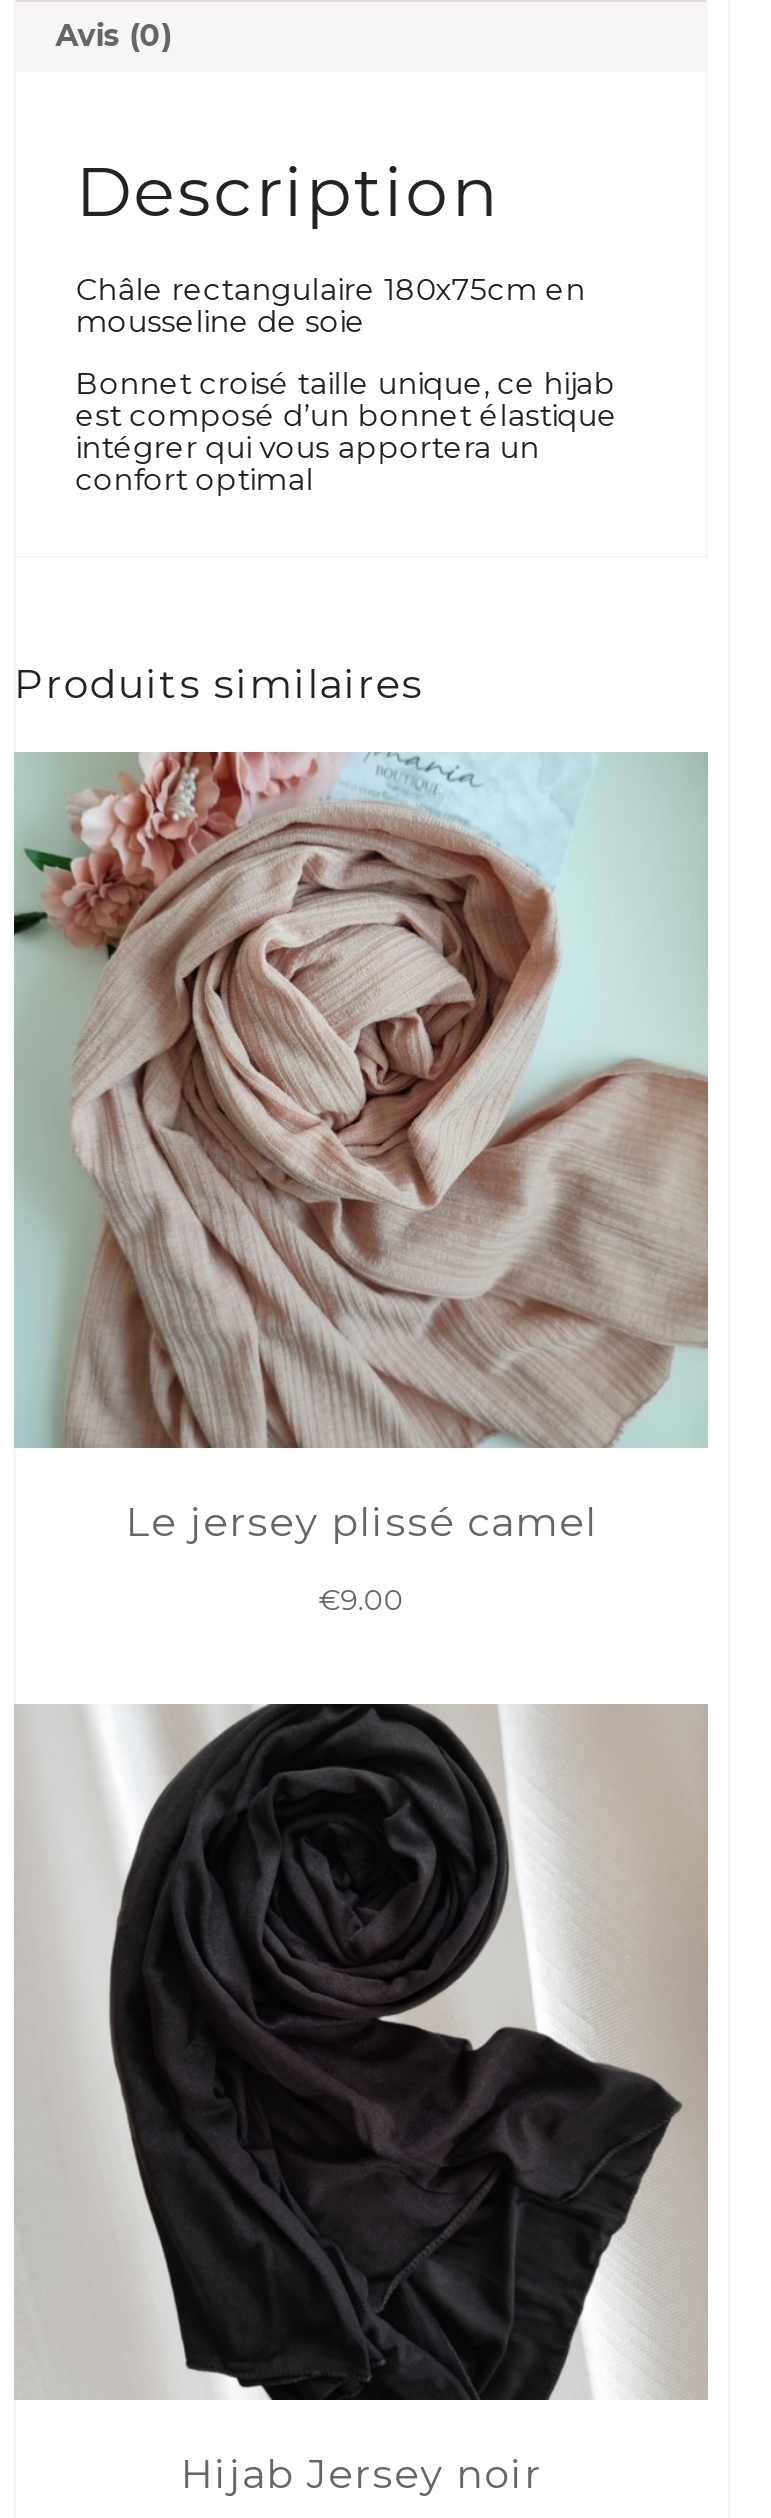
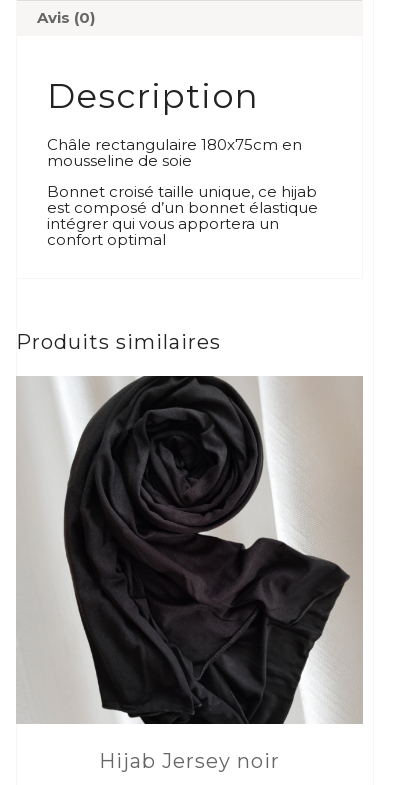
[12,750,706,1618] [image] | Le jersey plissé camel | €9.00 -> none

